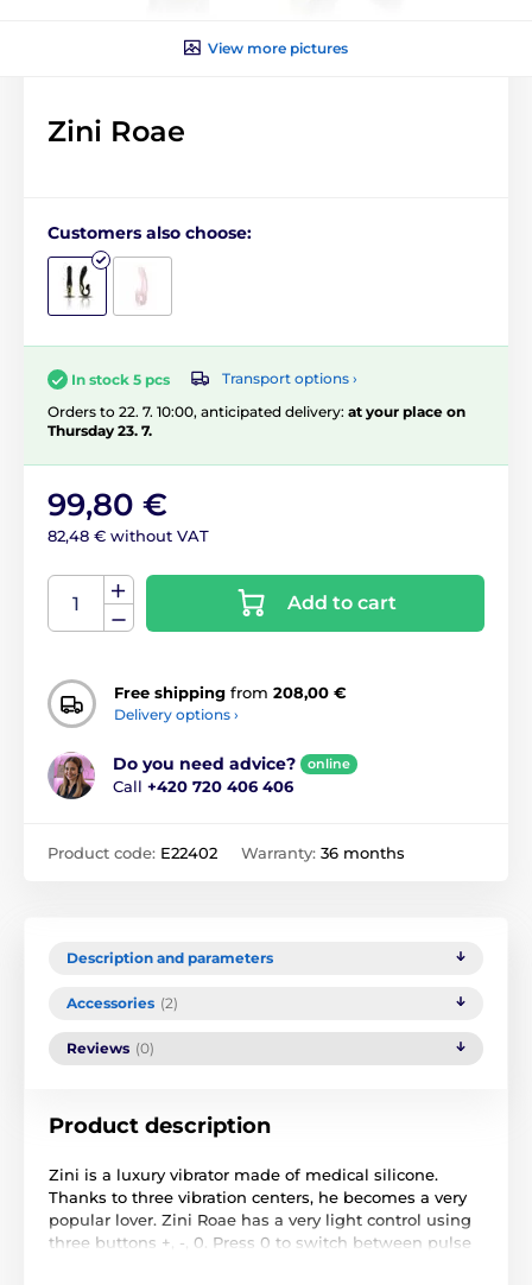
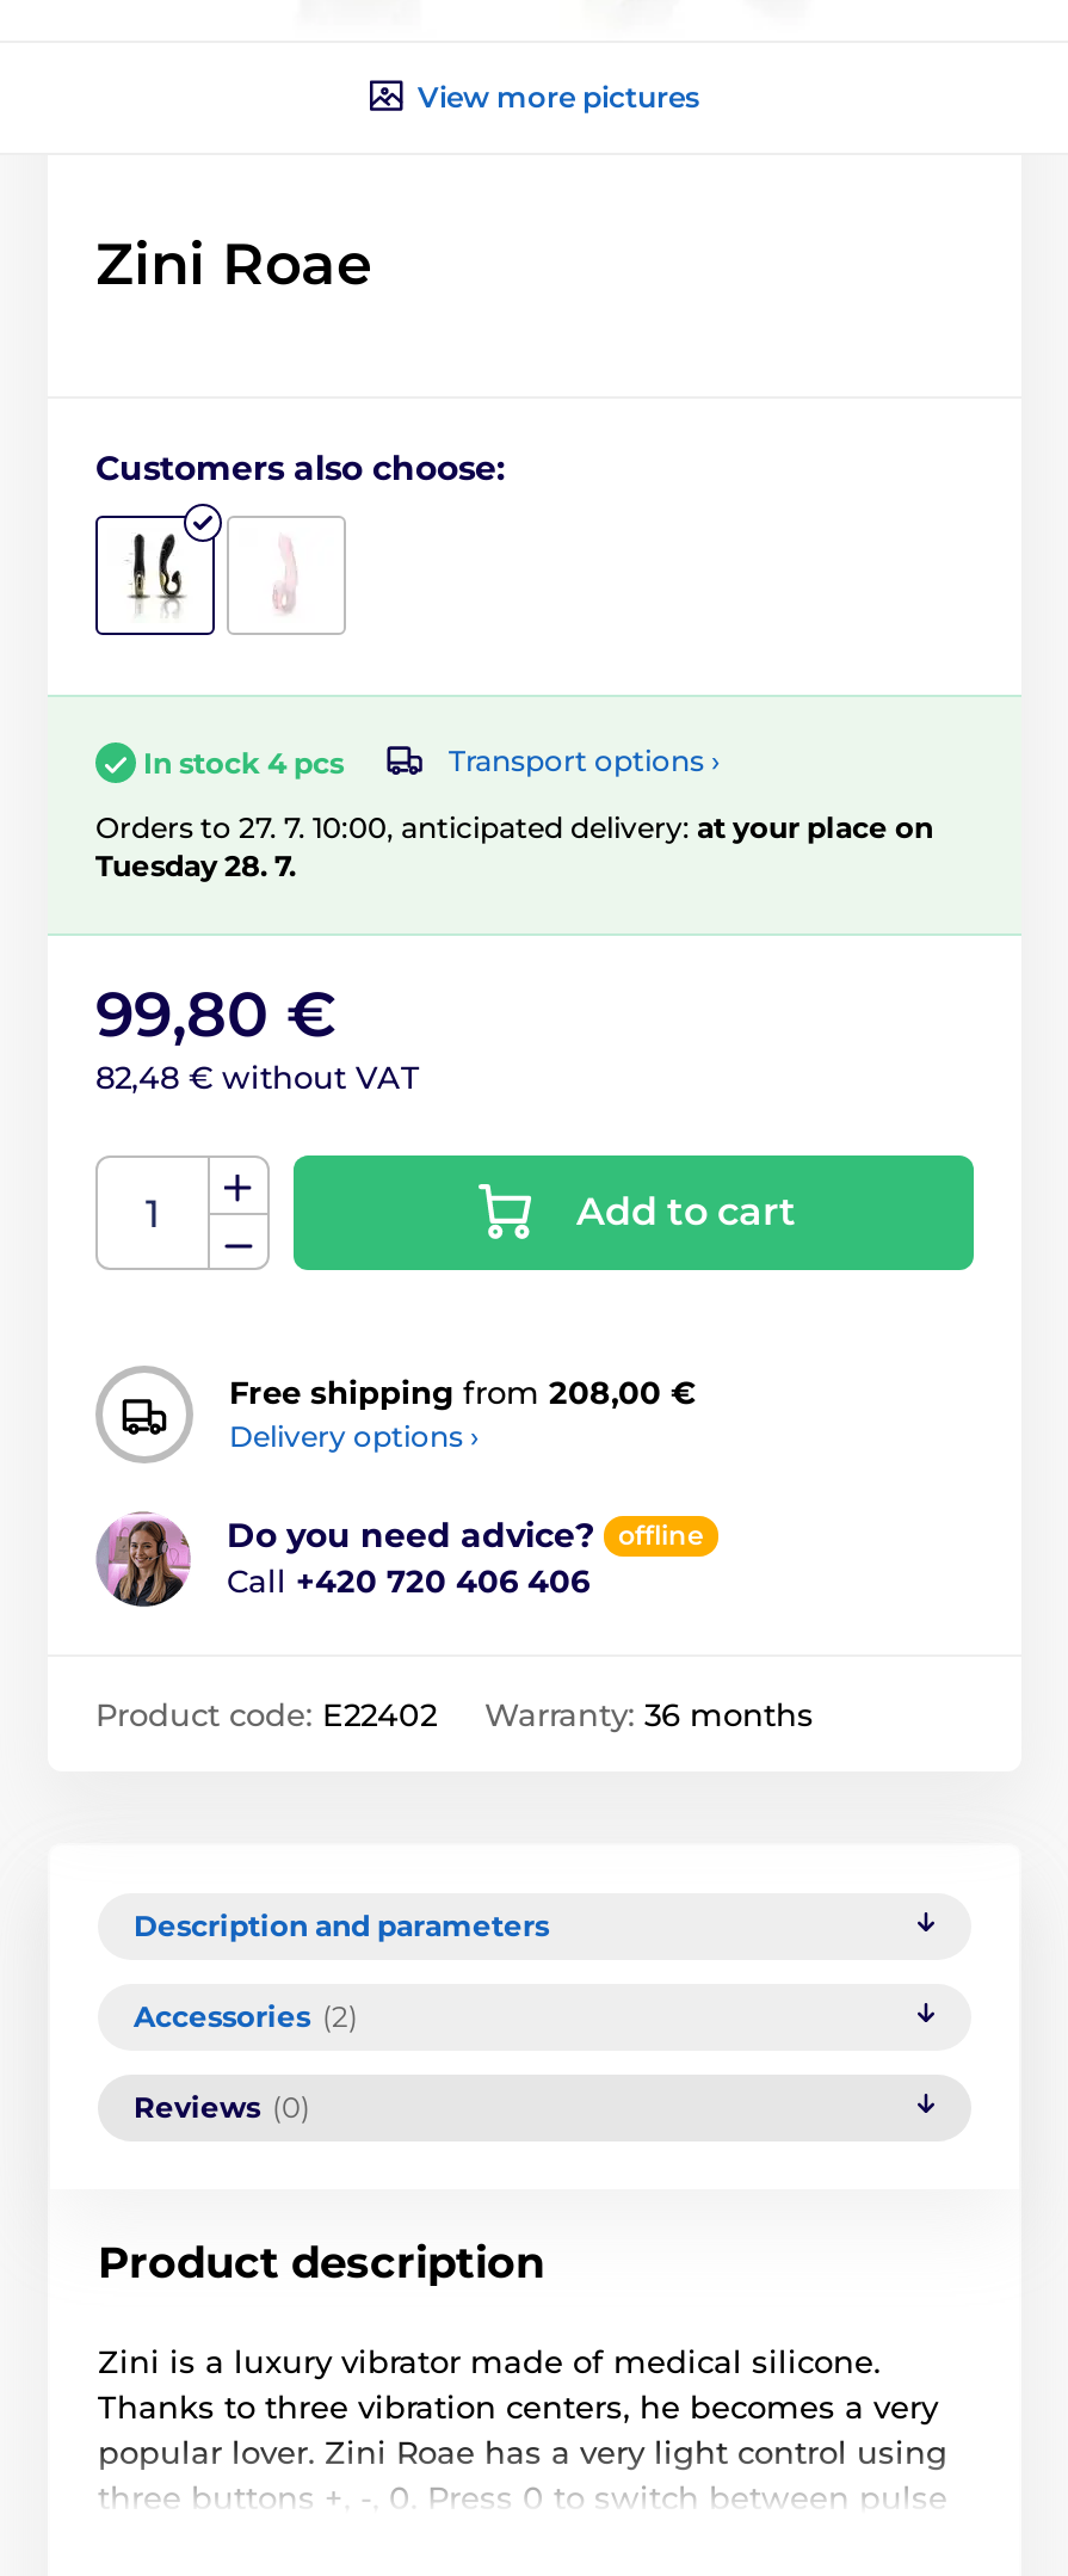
[71,370,170,388] In stock 5 pcs -> [143,744,344,779] In stock 4 pcs
[47,402,465,439] Orders to 22. 7. 10:00, anticipated delivery: at your place on | Thursday 23. 7. -> [95,809,933,883] Orders to 27. 7. 10:00, anticipated delivery: at your place on | Tuesday 28. 7.
[308,756,350,772] online -> [618,1519,704,1553] offline

